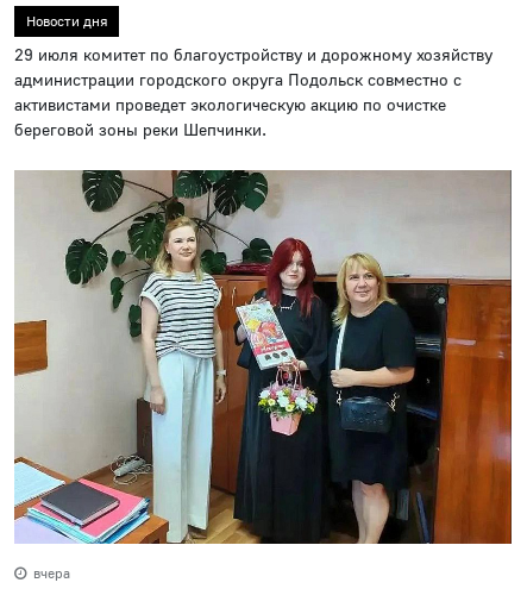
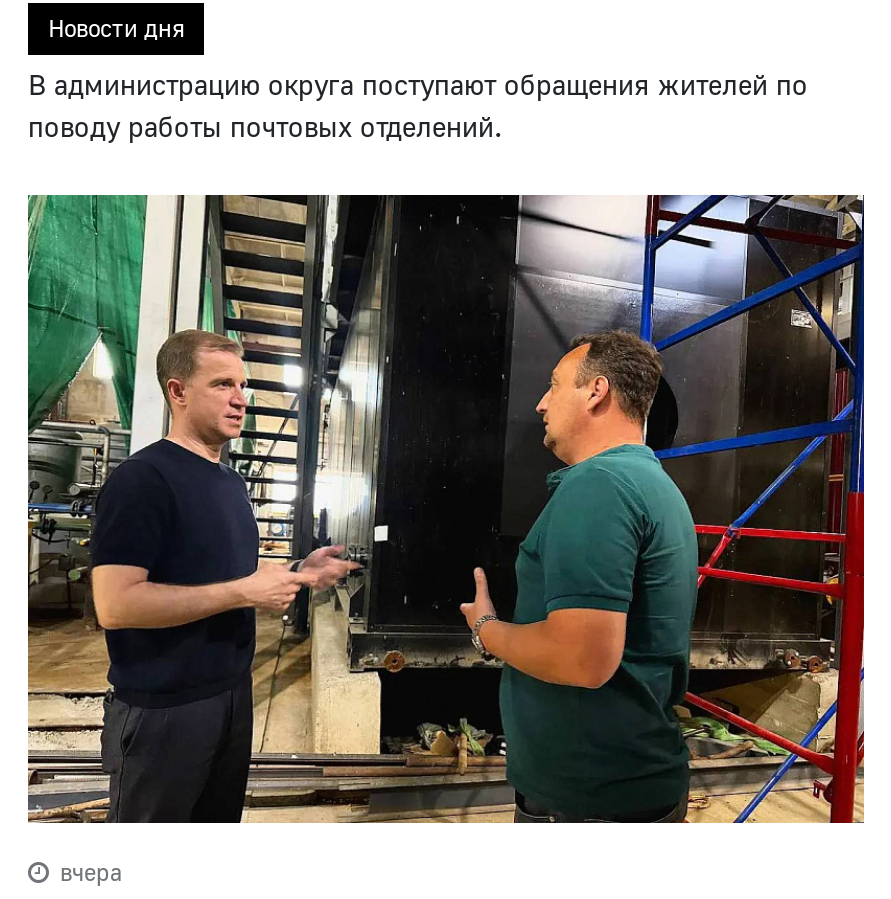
[14,44,493,139] 29 июля комитет по благоустройству и дорожному хозяйству | администрации городского округа Подольск совместно с | активистами проведет экологическую акцию по очистке | береговой зоны реки Шепчинки. -> [28,67,808,143] В администрацию округа поступают обращения жителей по | поводу работы почтовых отделений.
[13,169,513,545] [image] -> [26,195,866,825] [image]

